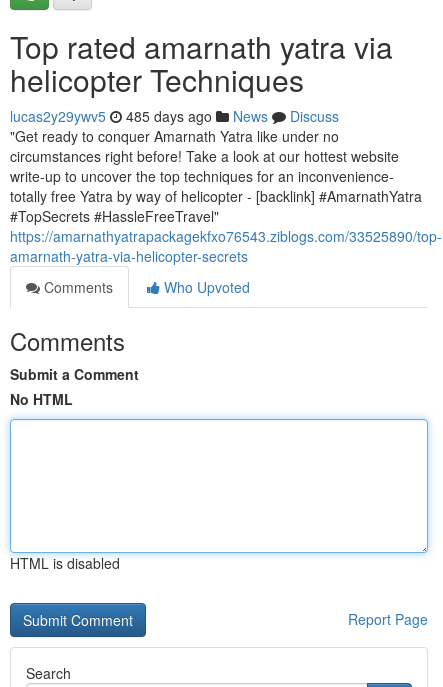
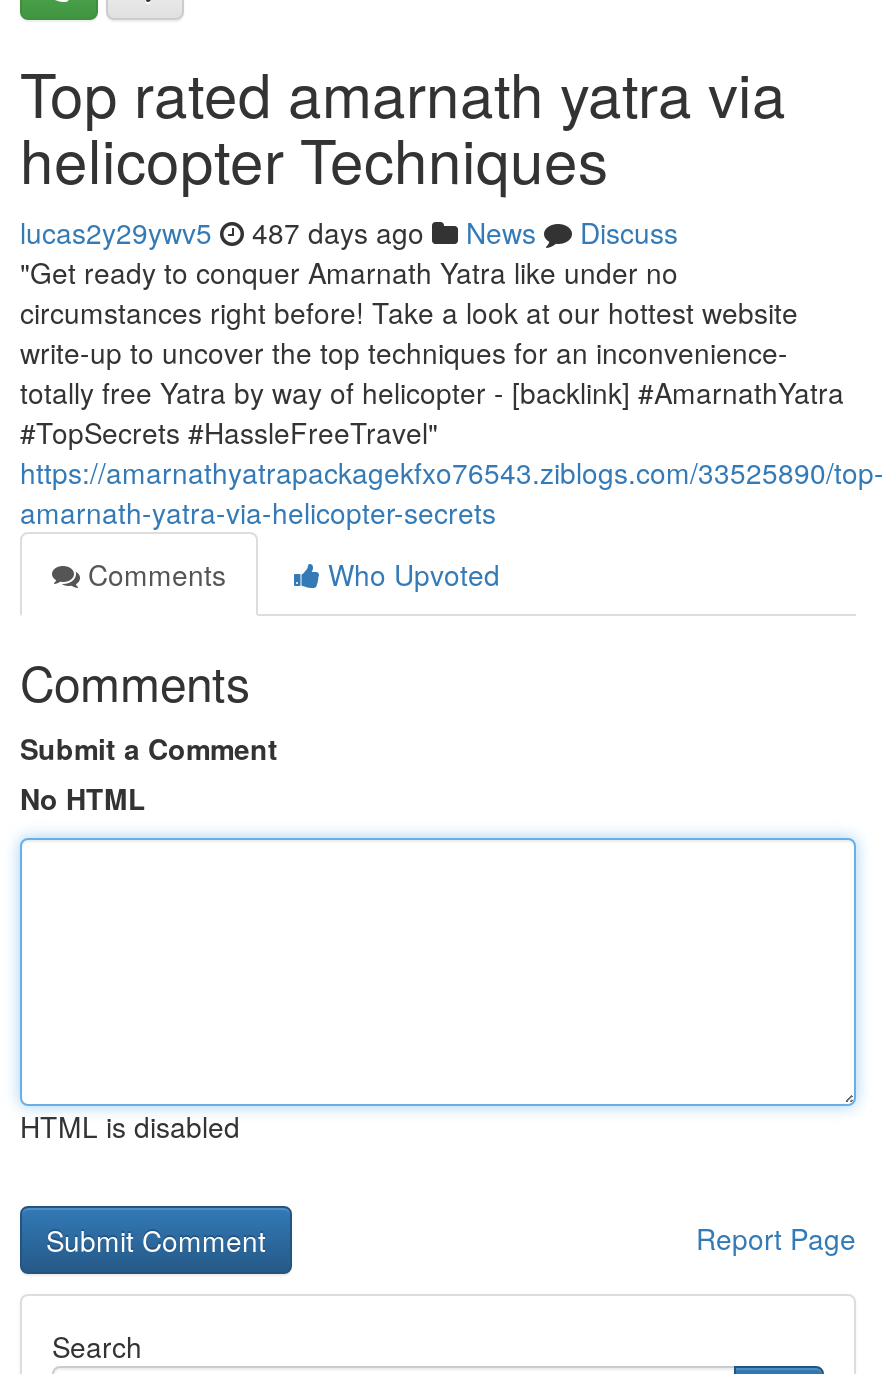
[10,106,339,126] lucas2y29ywv5 485 days ago News Discuss -> [20,212,678,252] lucas2y29ywv5 487 days ago News Discuss

